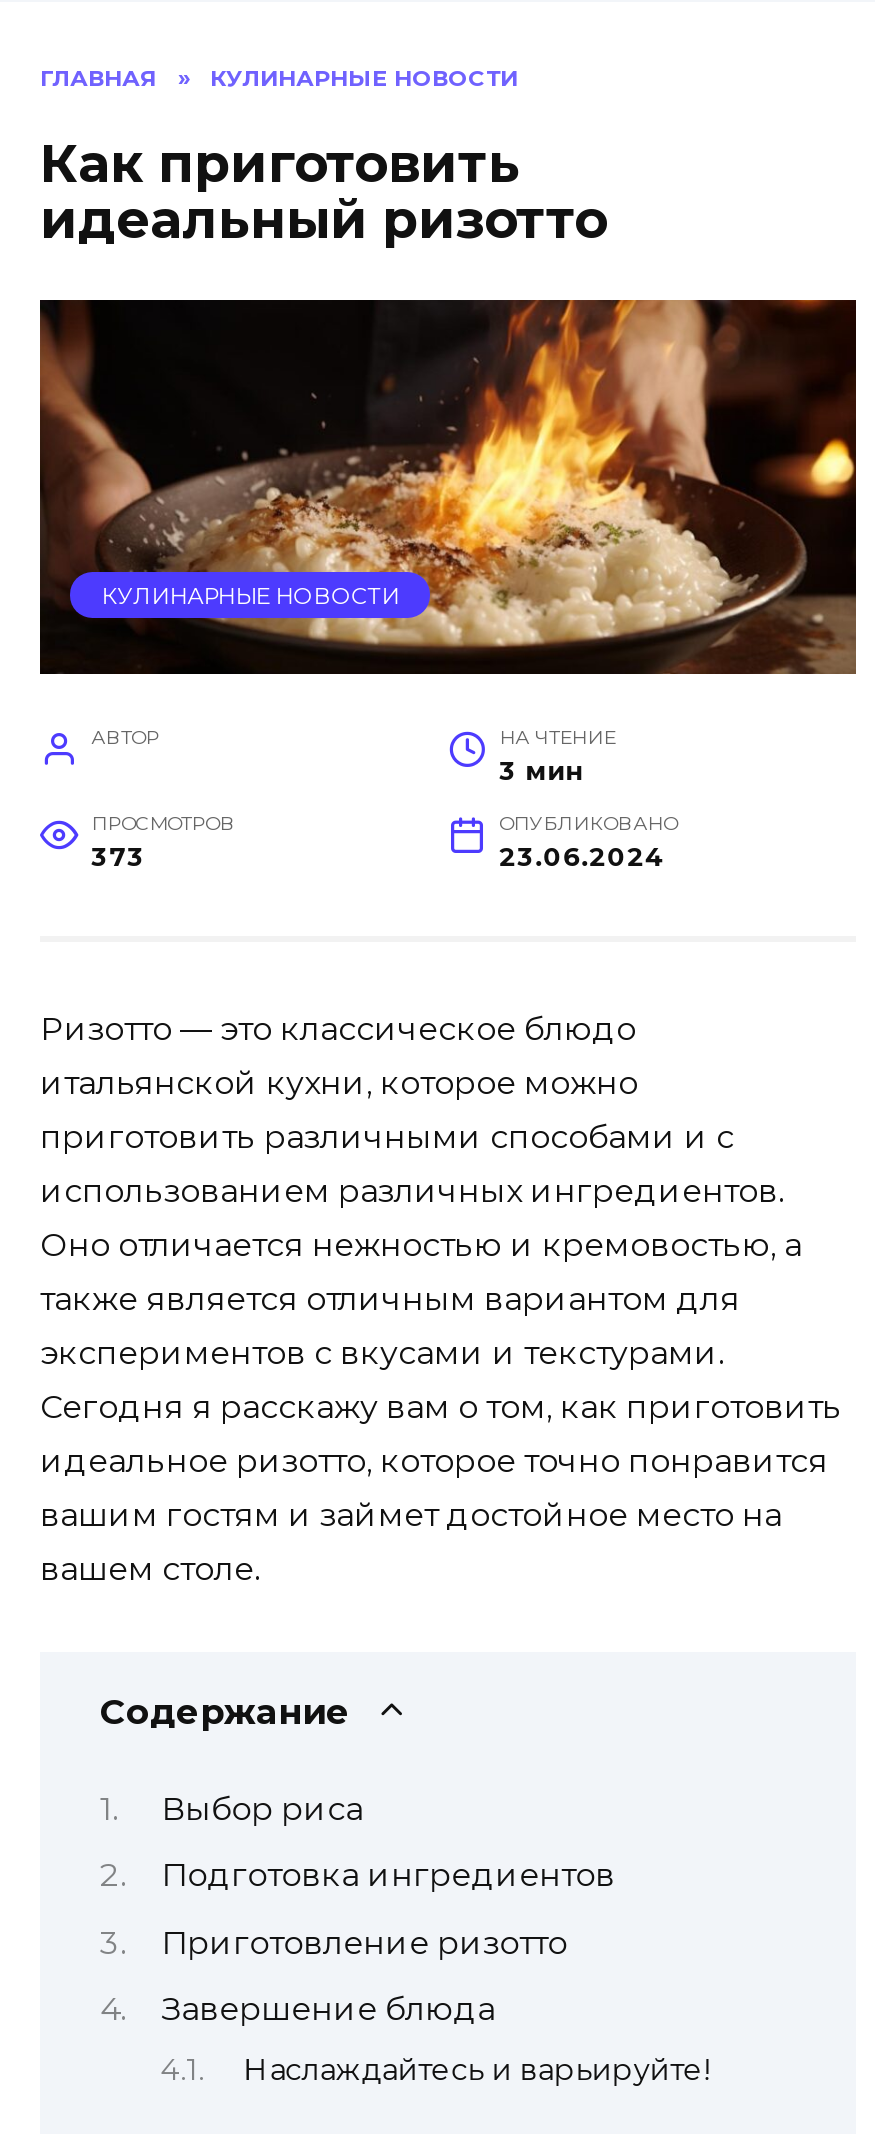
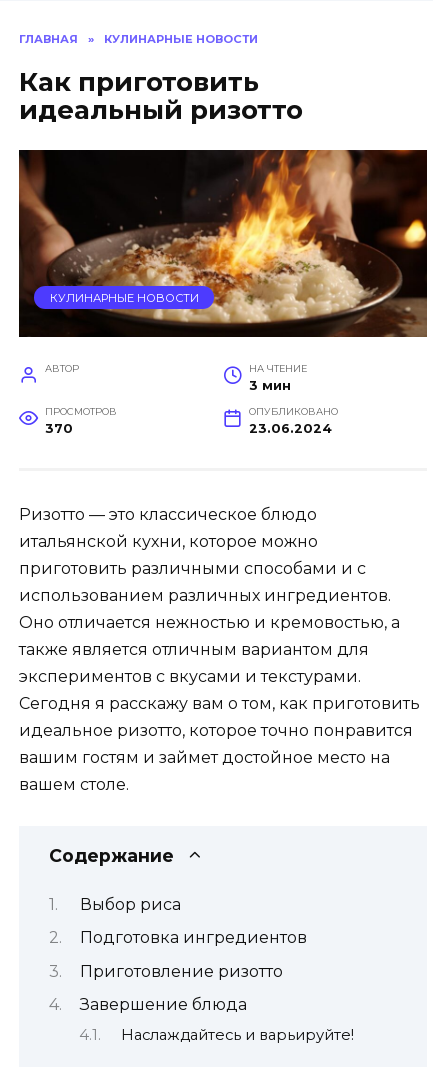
[91,843,145,873] 373 -> [45,421,73,436] 370

